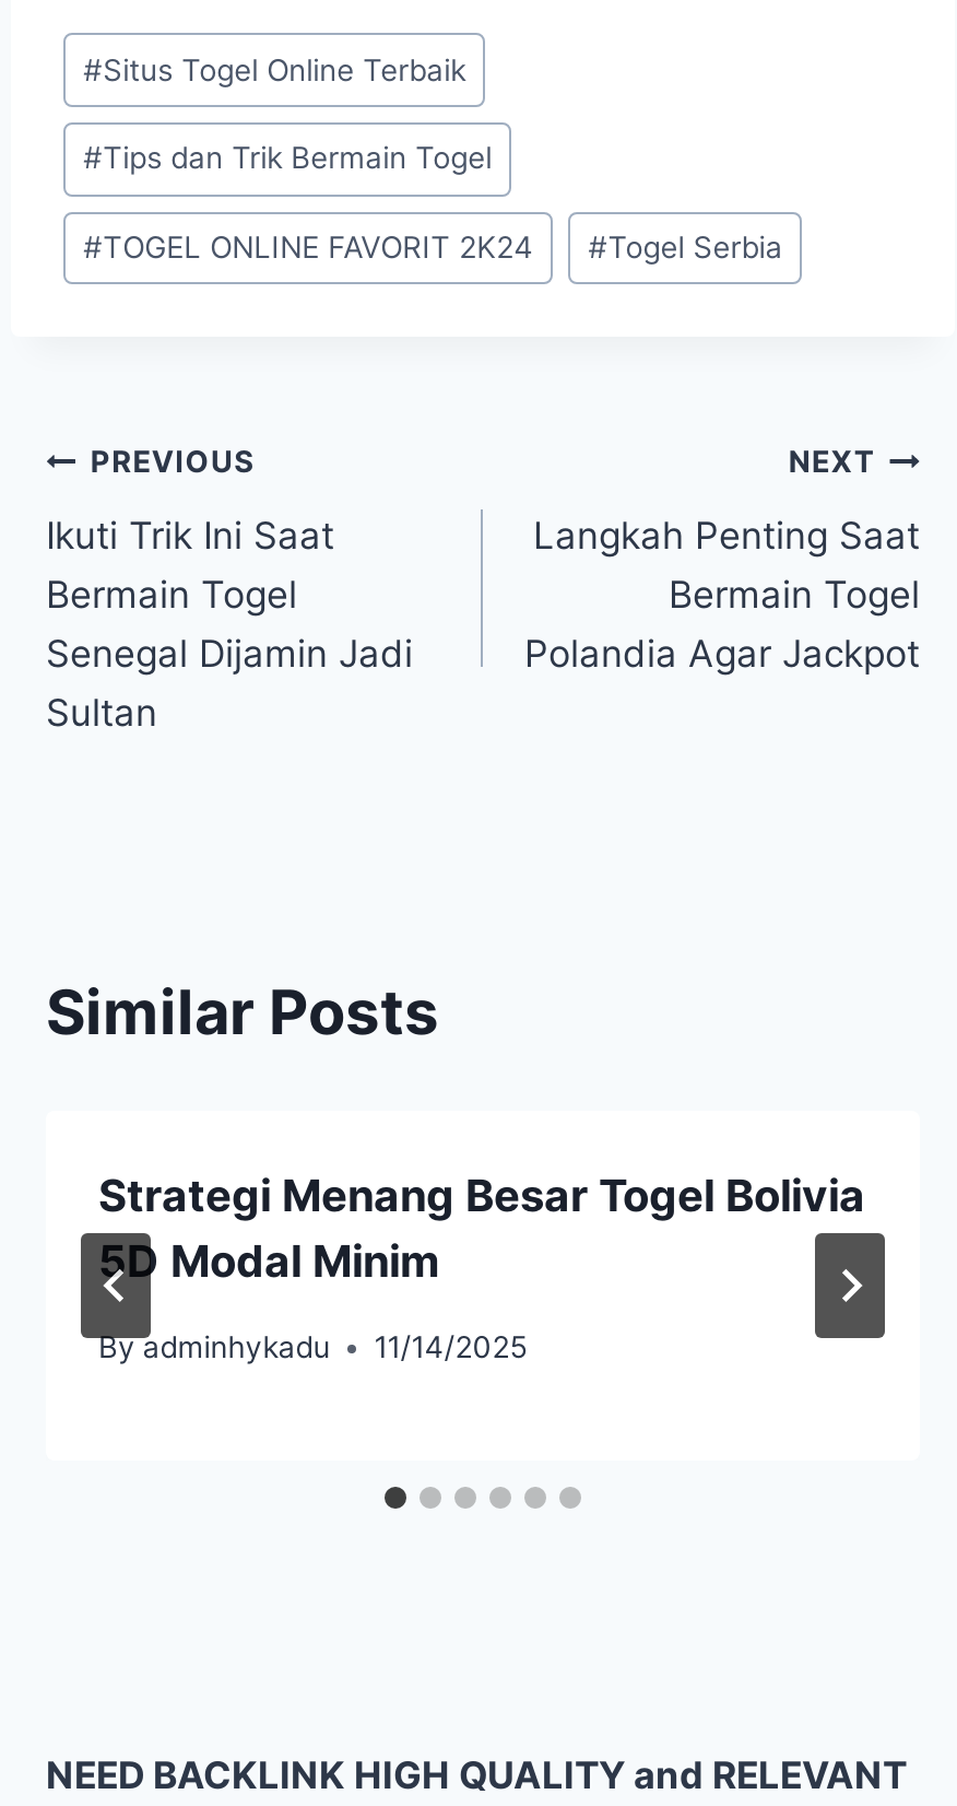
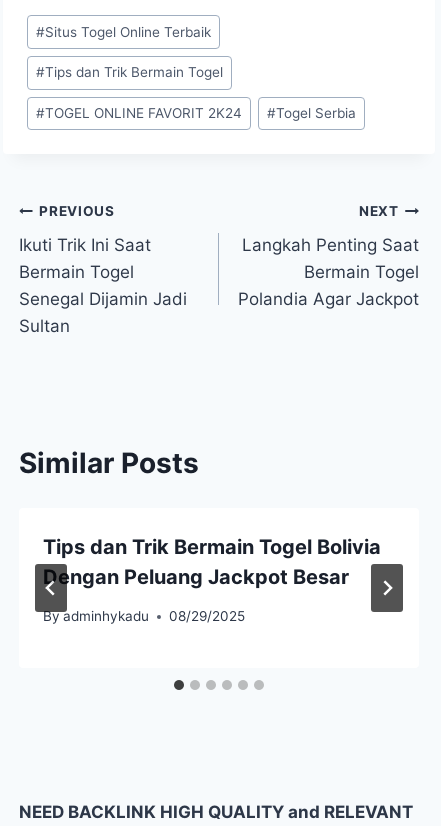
[98,1171,865,1289] Strategi Menang Besar Togel Bolivia | 5D Modal Minim -> [43,535,381,589] Tips dan Trik Bermain Togel Bolivia | Dengan Peluang Jackpot Besar
[98,1329,527,1364] By adminhykadu 11/14/2025 -> [43,608,245,624] By adminhykadu 08/29/2025

